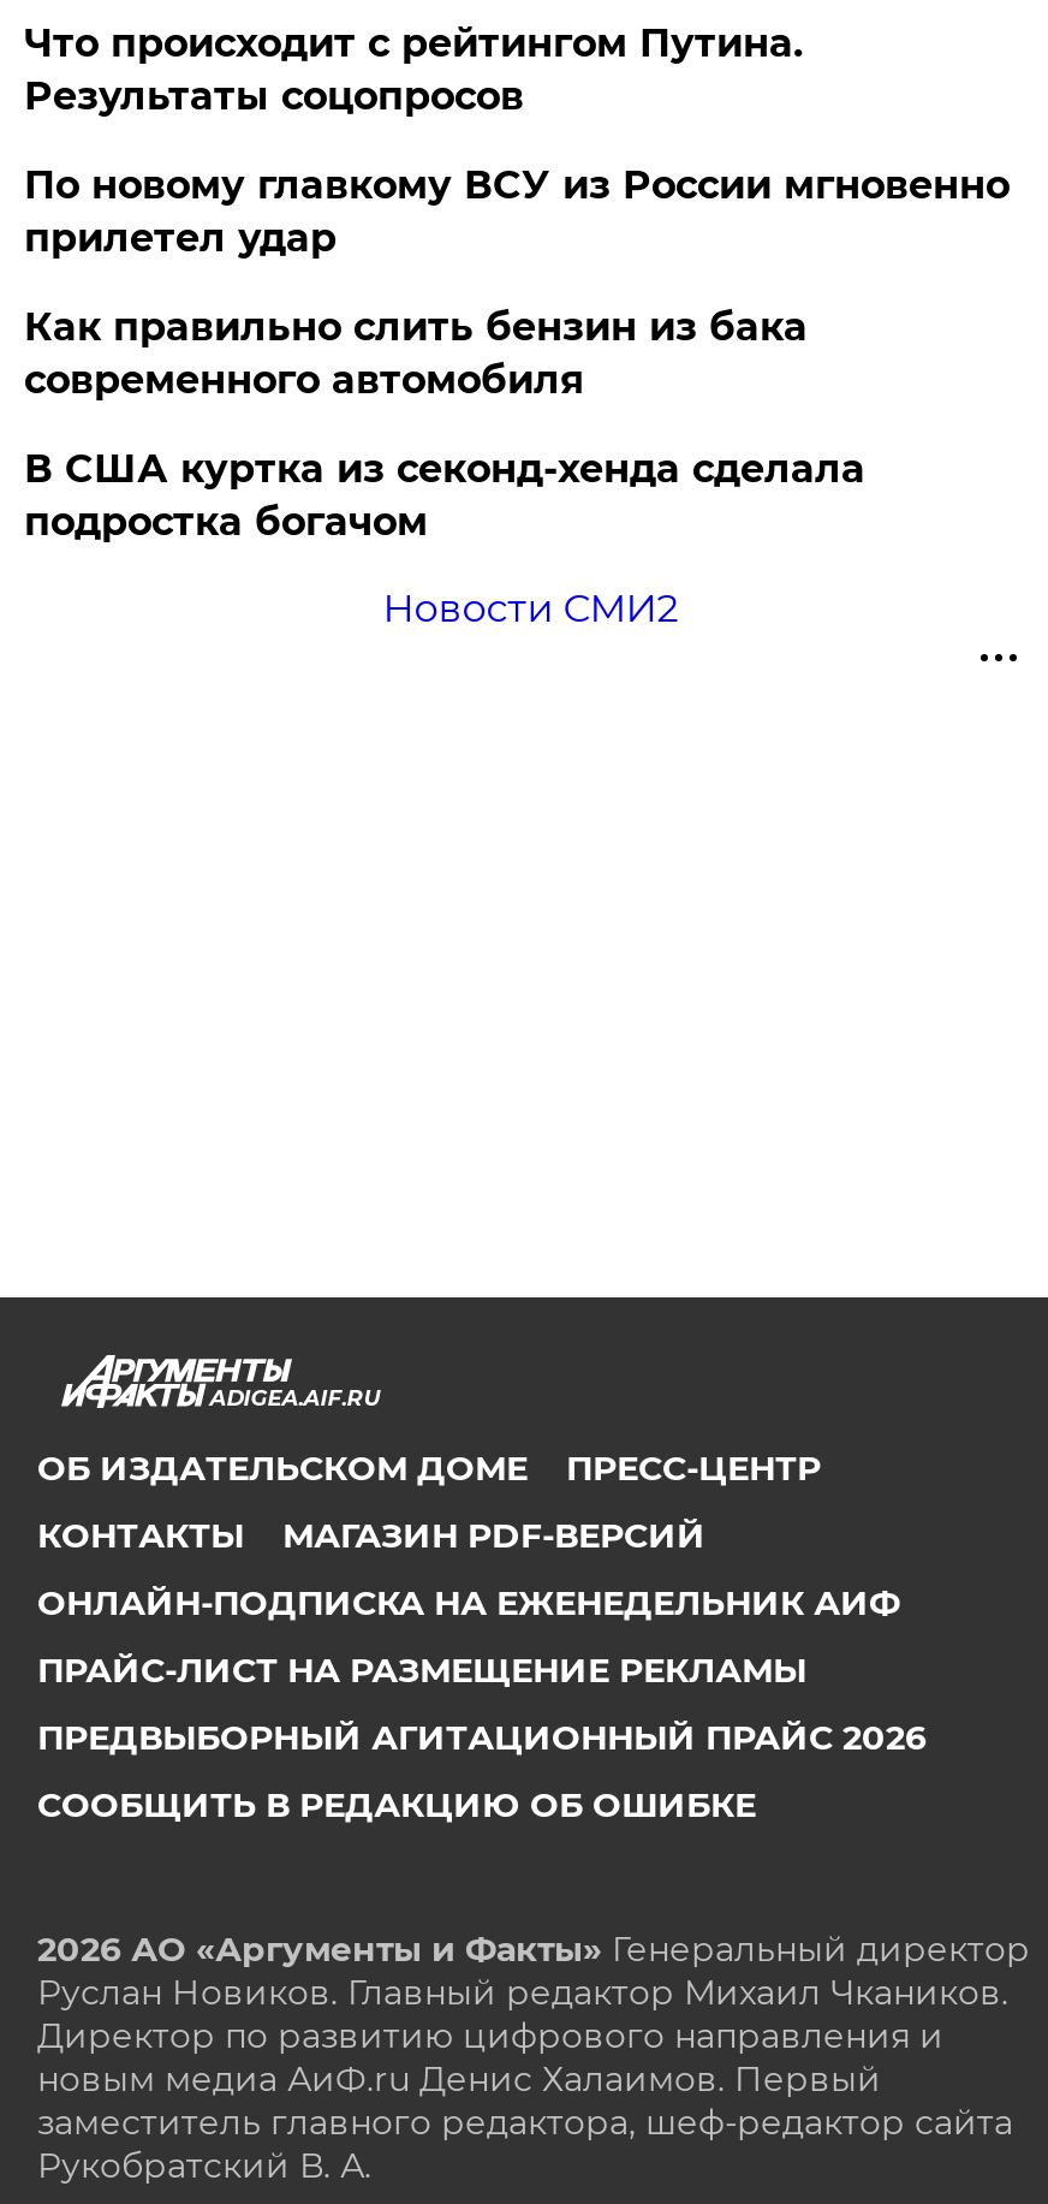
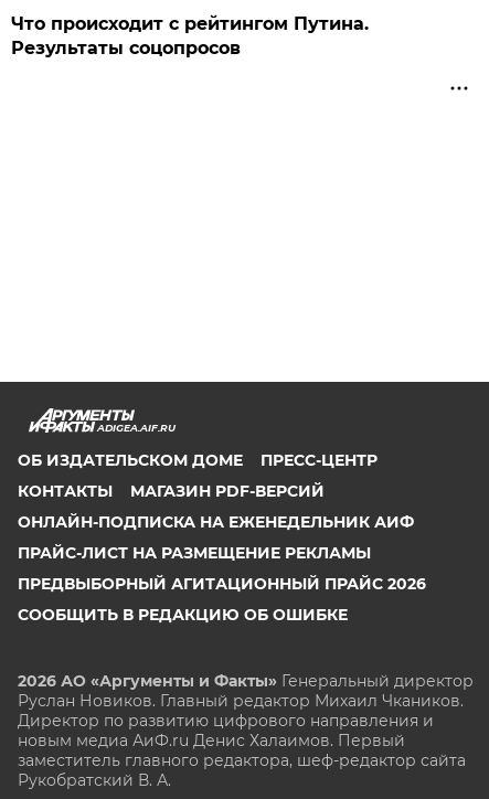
[24,162,1009,631] По новому главкому ВСУ из России мгновенно | прилетел удар | Как правильно слить бензин из бака | современного автомобиля | В США куртка из секонд-хенда сделала | подростка богачом | Новости СМИ2 -> none

